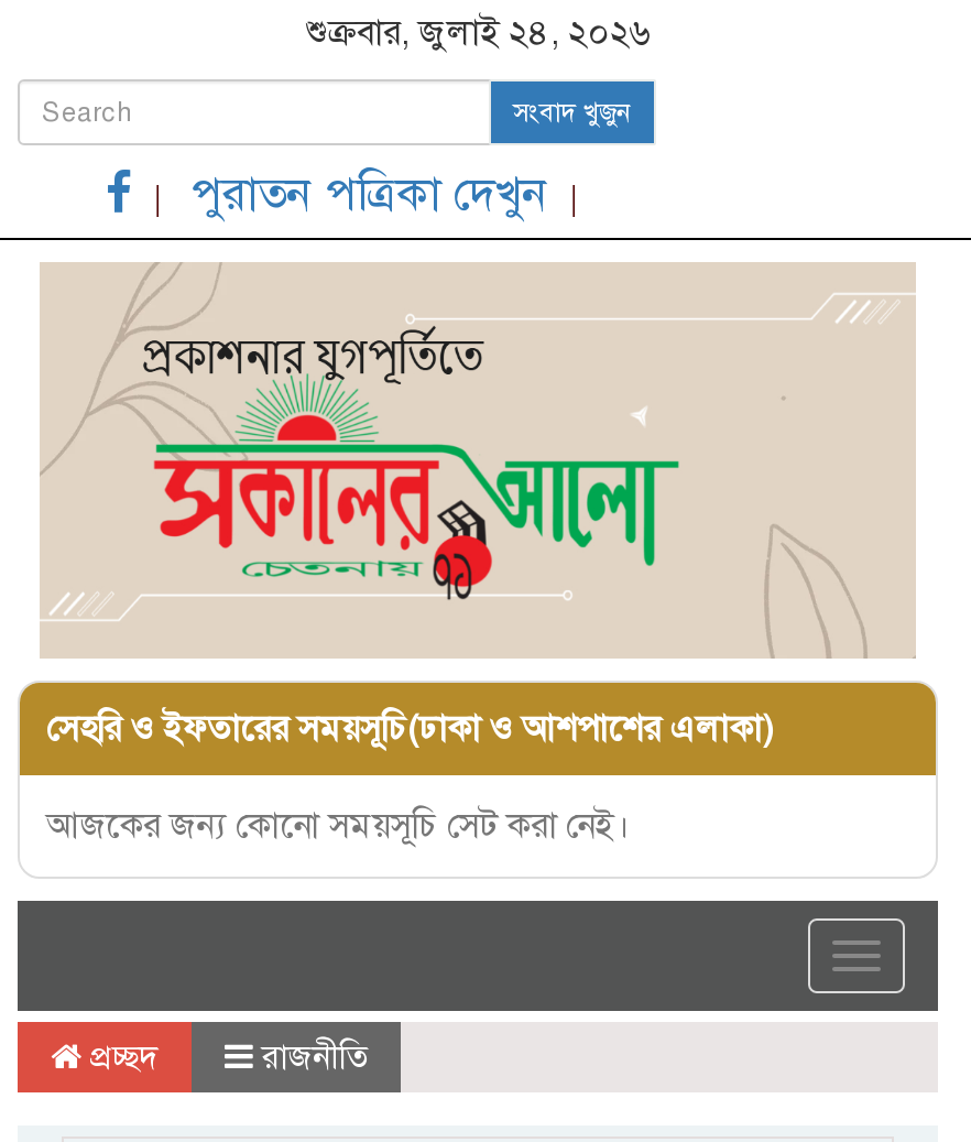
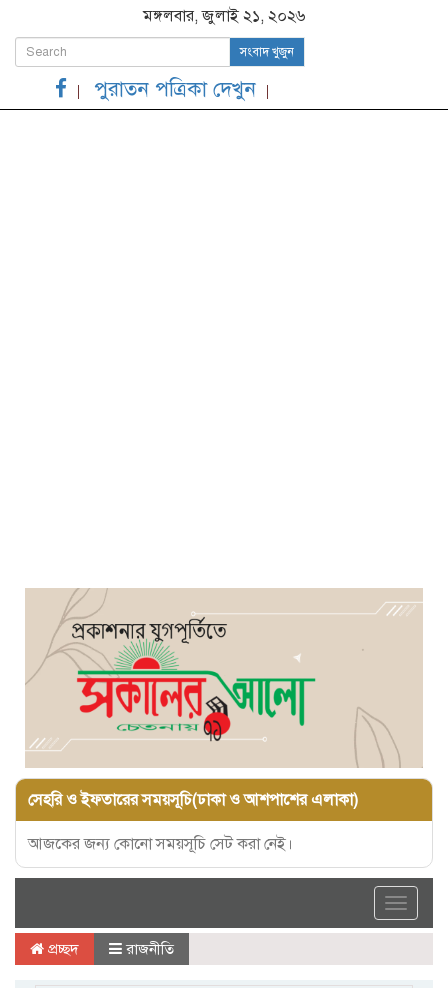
[306,11,650,55] শুক্রবার, জুলাই ২৪, ২০২৬ -> [143,6,305,26] মঙ্গলবার, জুলাই ২১, ২০২৬

